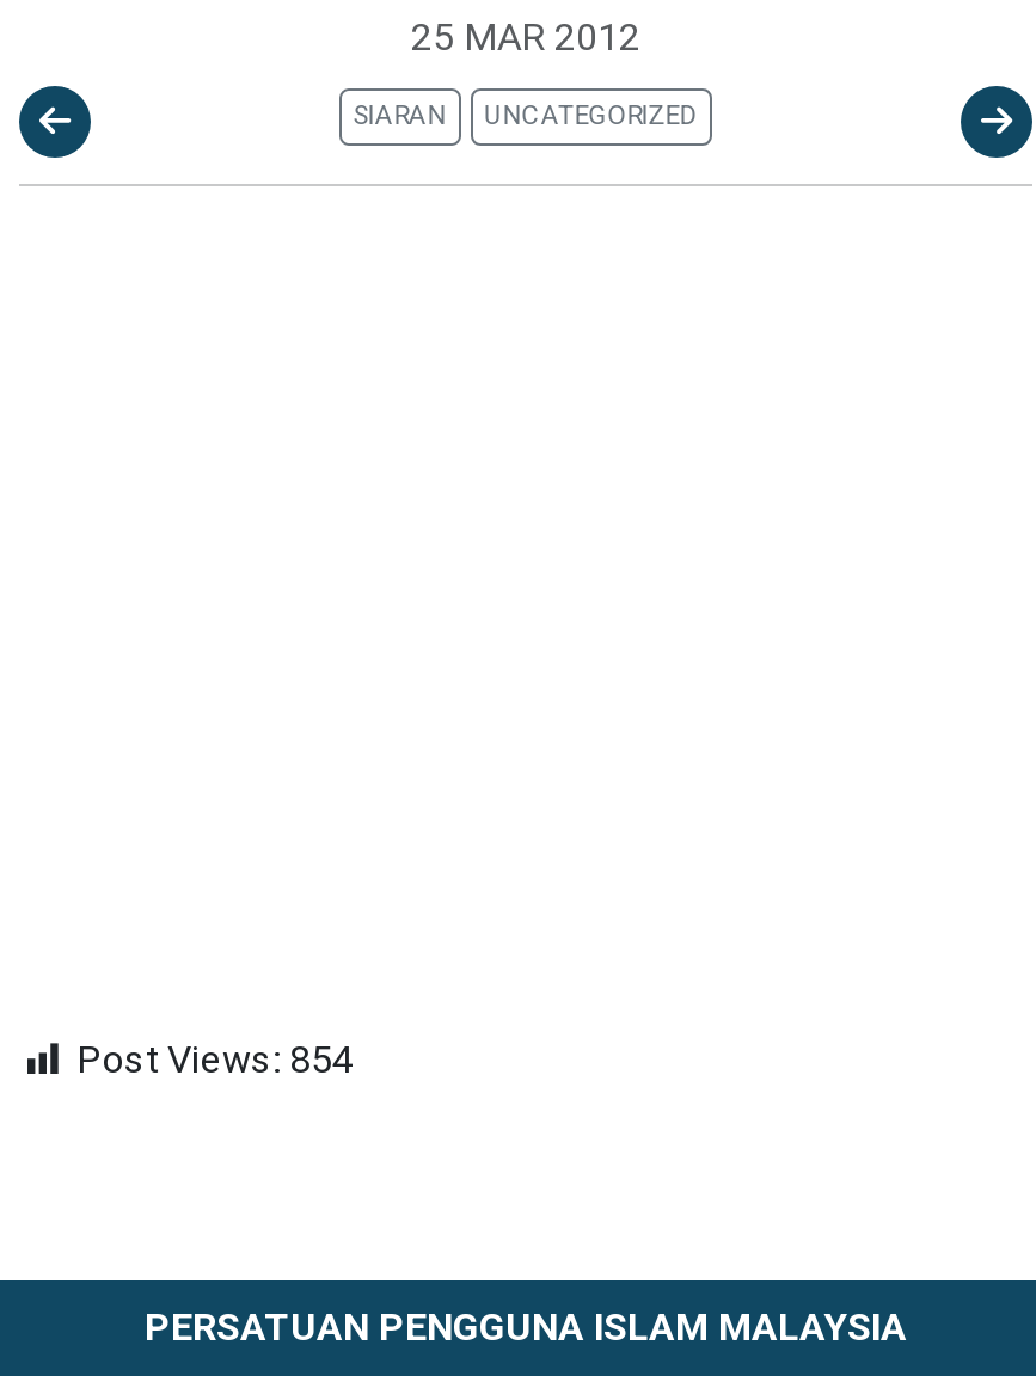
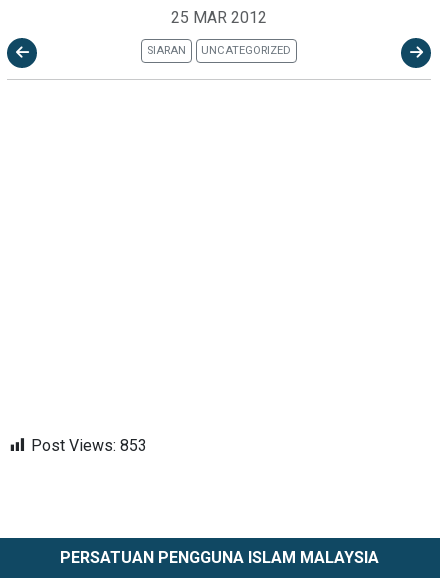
[76,1037,354,1082] Post Views: 854 -> [31,436,147,455] Post Views: 853

